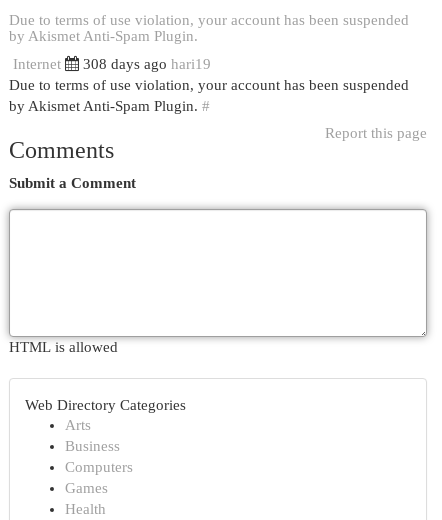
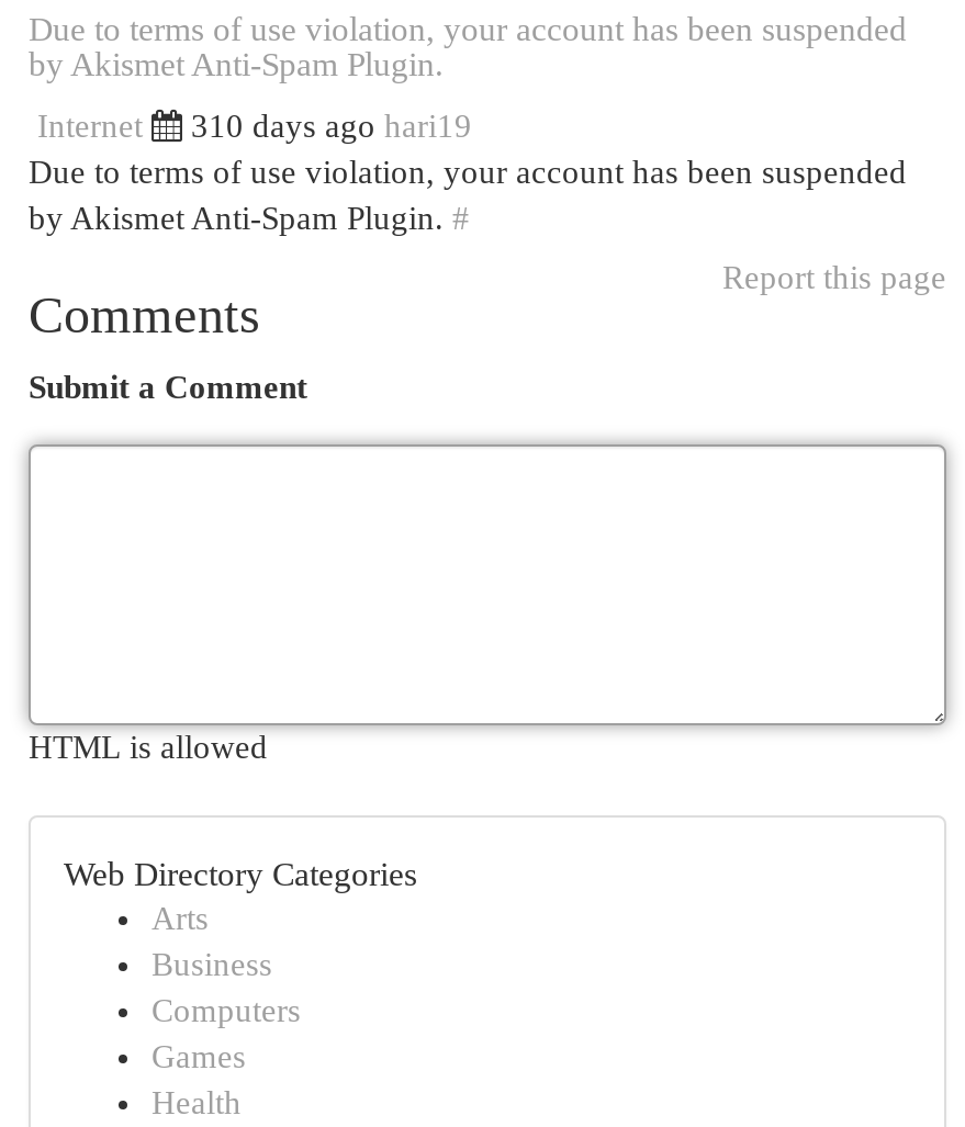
[13,56,211,72] Internet 308 days ago hari19 -> [37,109,472,144] Internet 310 days ago hari19

